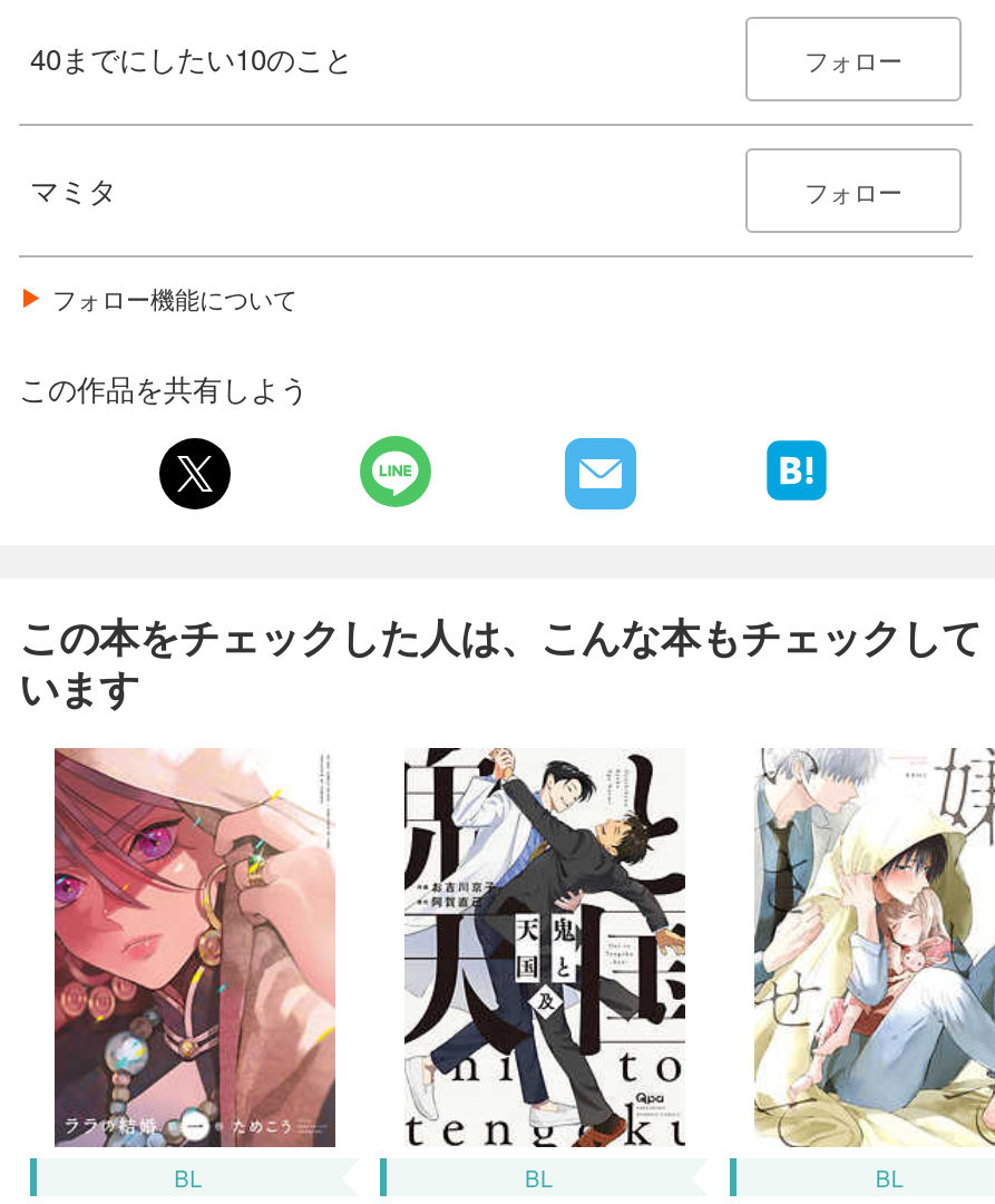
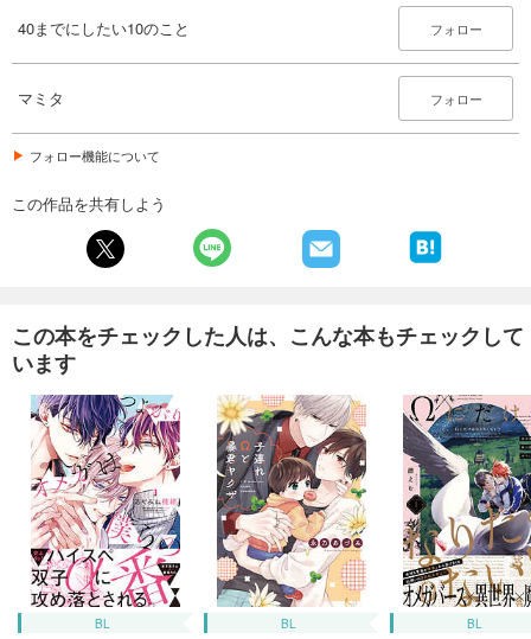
[52,746,338,1149] [image] -> [30,394,181,608] [image]
[402,746,687,1149] [image] -> [216,395,367,608] [image]
[752,748,988,1147] [image] -> [402,394,527,608] [image]

